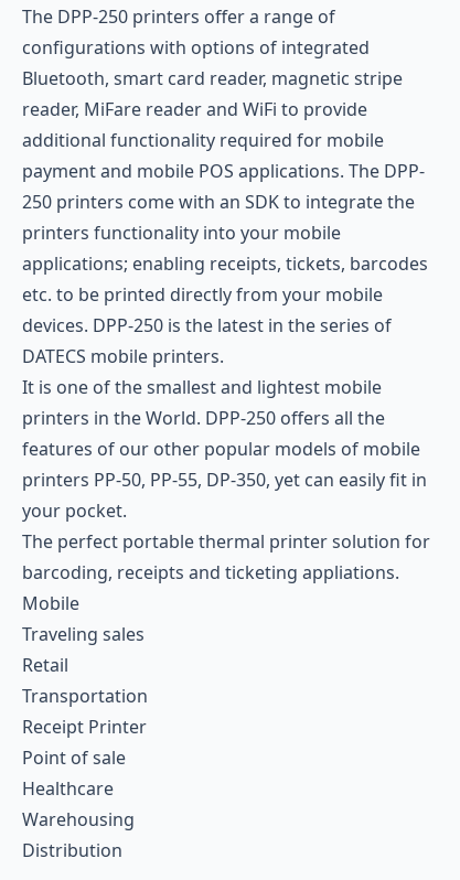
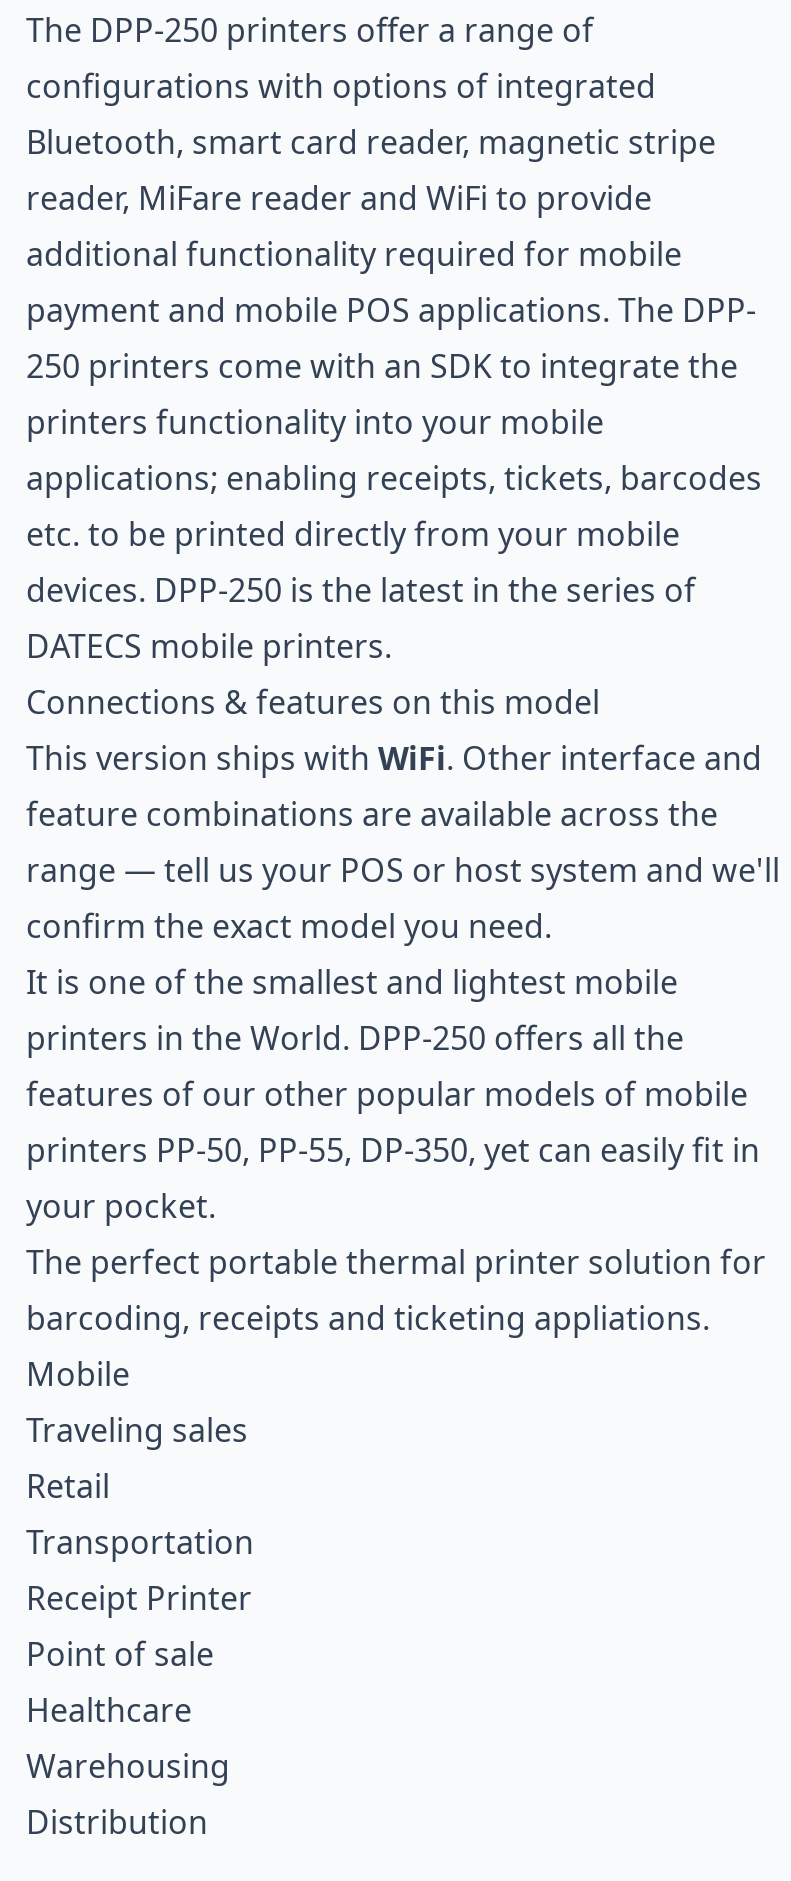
none -> [26,680,780,948] Connections & features on this model | This version ships with WiFi. Other interface and | feature combinations are available across the | range — tell us your POS or host system and we'll | confirm the exact model you need.

